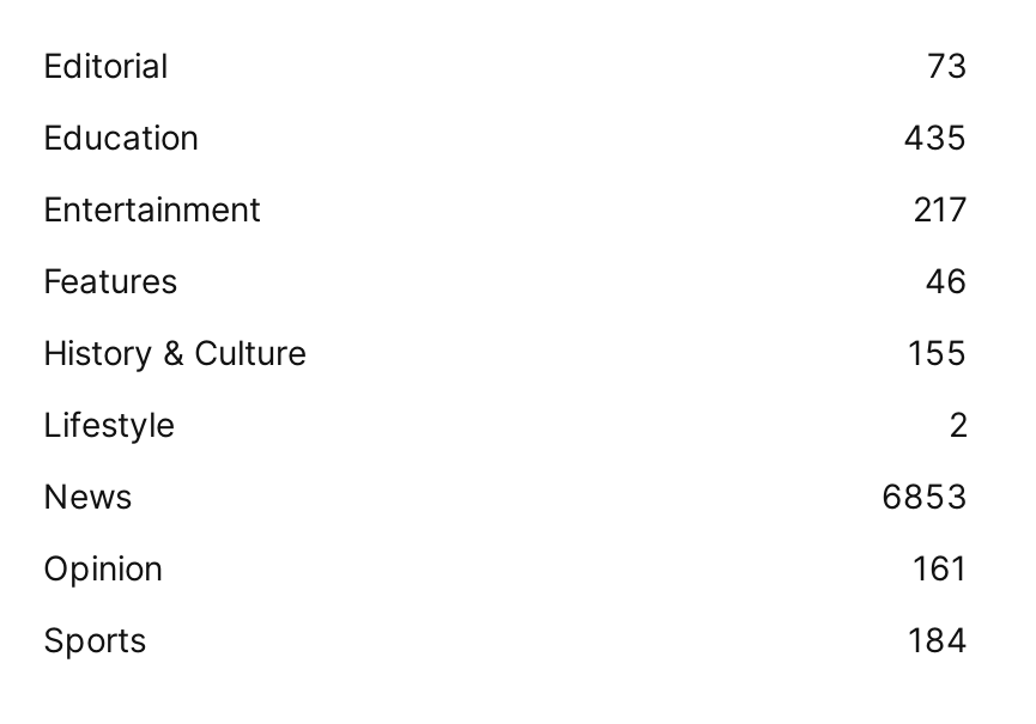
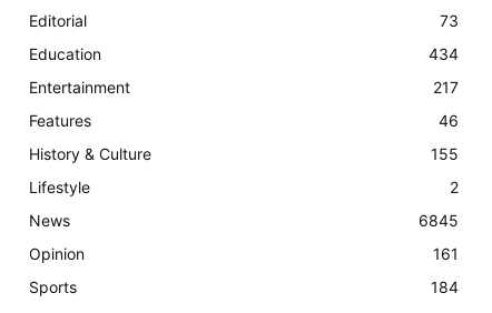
[903,115,968,156] 435 -> [429,45,459,63] 434
[881,474,968,515] 6853 -> [419,211,459,230] 6845

